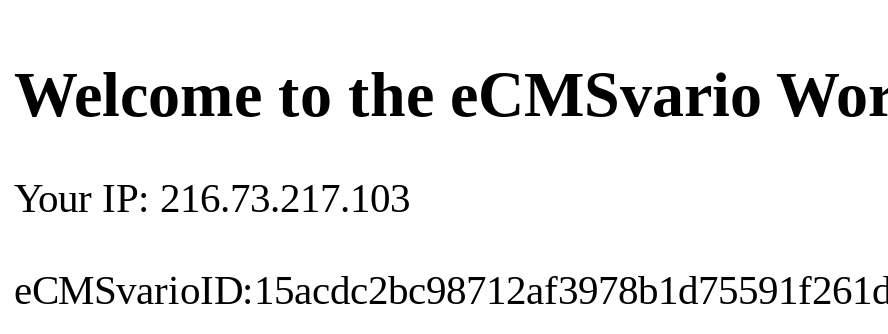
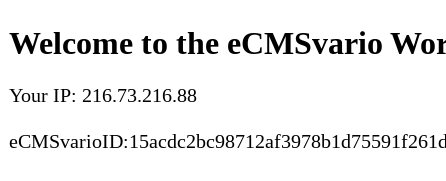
[14,176,410,220] Your IP: 216.73.217.103 -> [9,84,197,106] Your IP: 216.73.216.88

